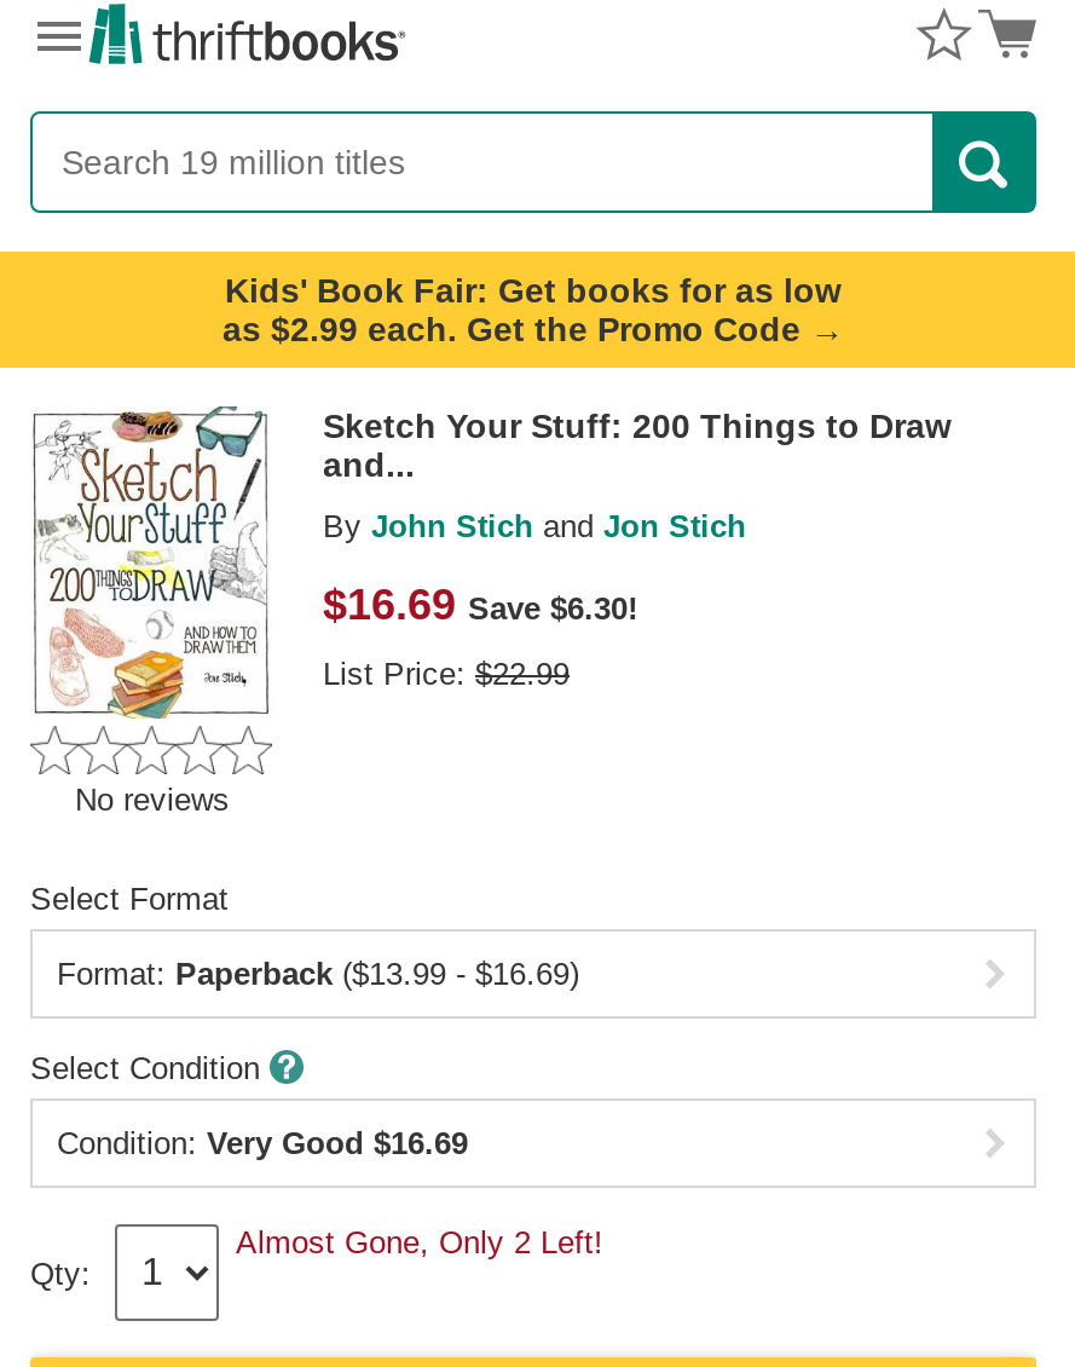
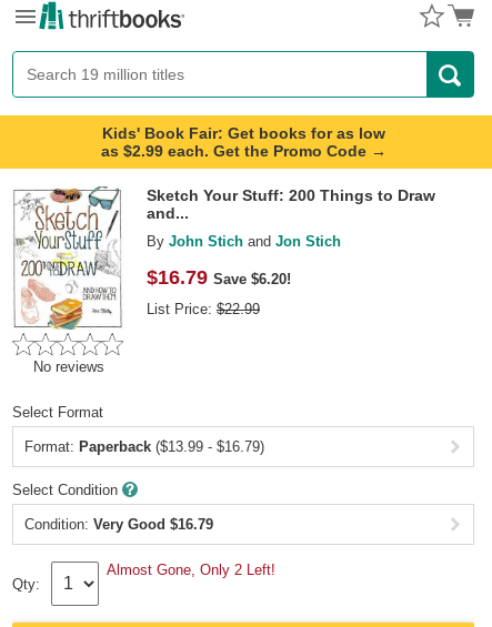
[323,581,637,629] $16.69 Save $6.30! -> [147,266,291,289] $16.79 Save $6.20!
[57,956,579,992] Format: Paperback ($13.99 - $16.69) -> [24,438,264,455] Format: Paperback ($13.99 - $16.79)
[57,1125,468,1161] Condition: Very Good $16.69 -> [24,516,213,533] Condition: Very Good $16.79

